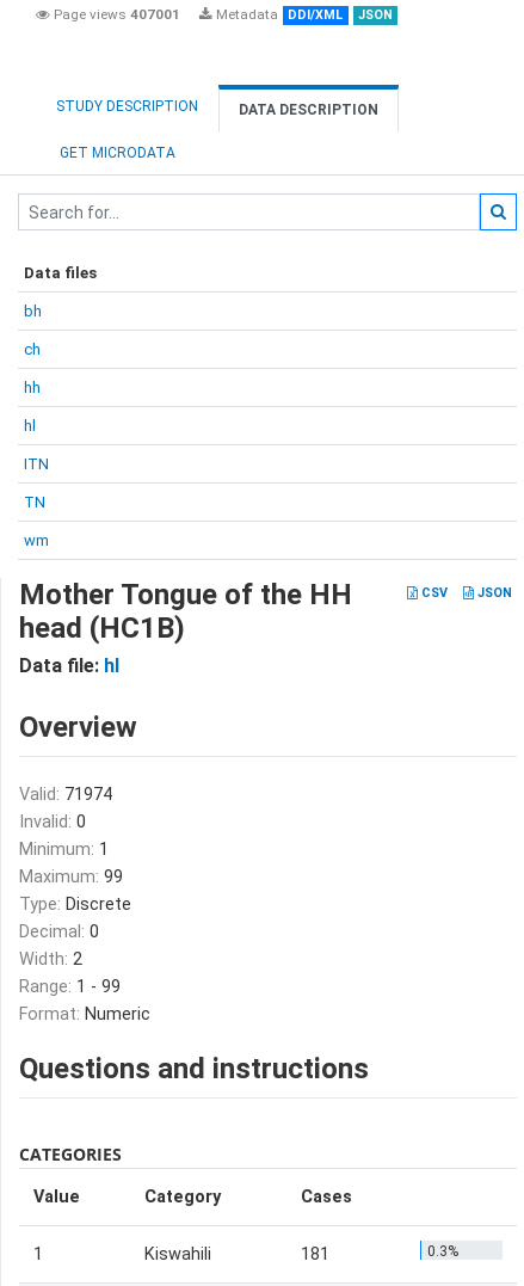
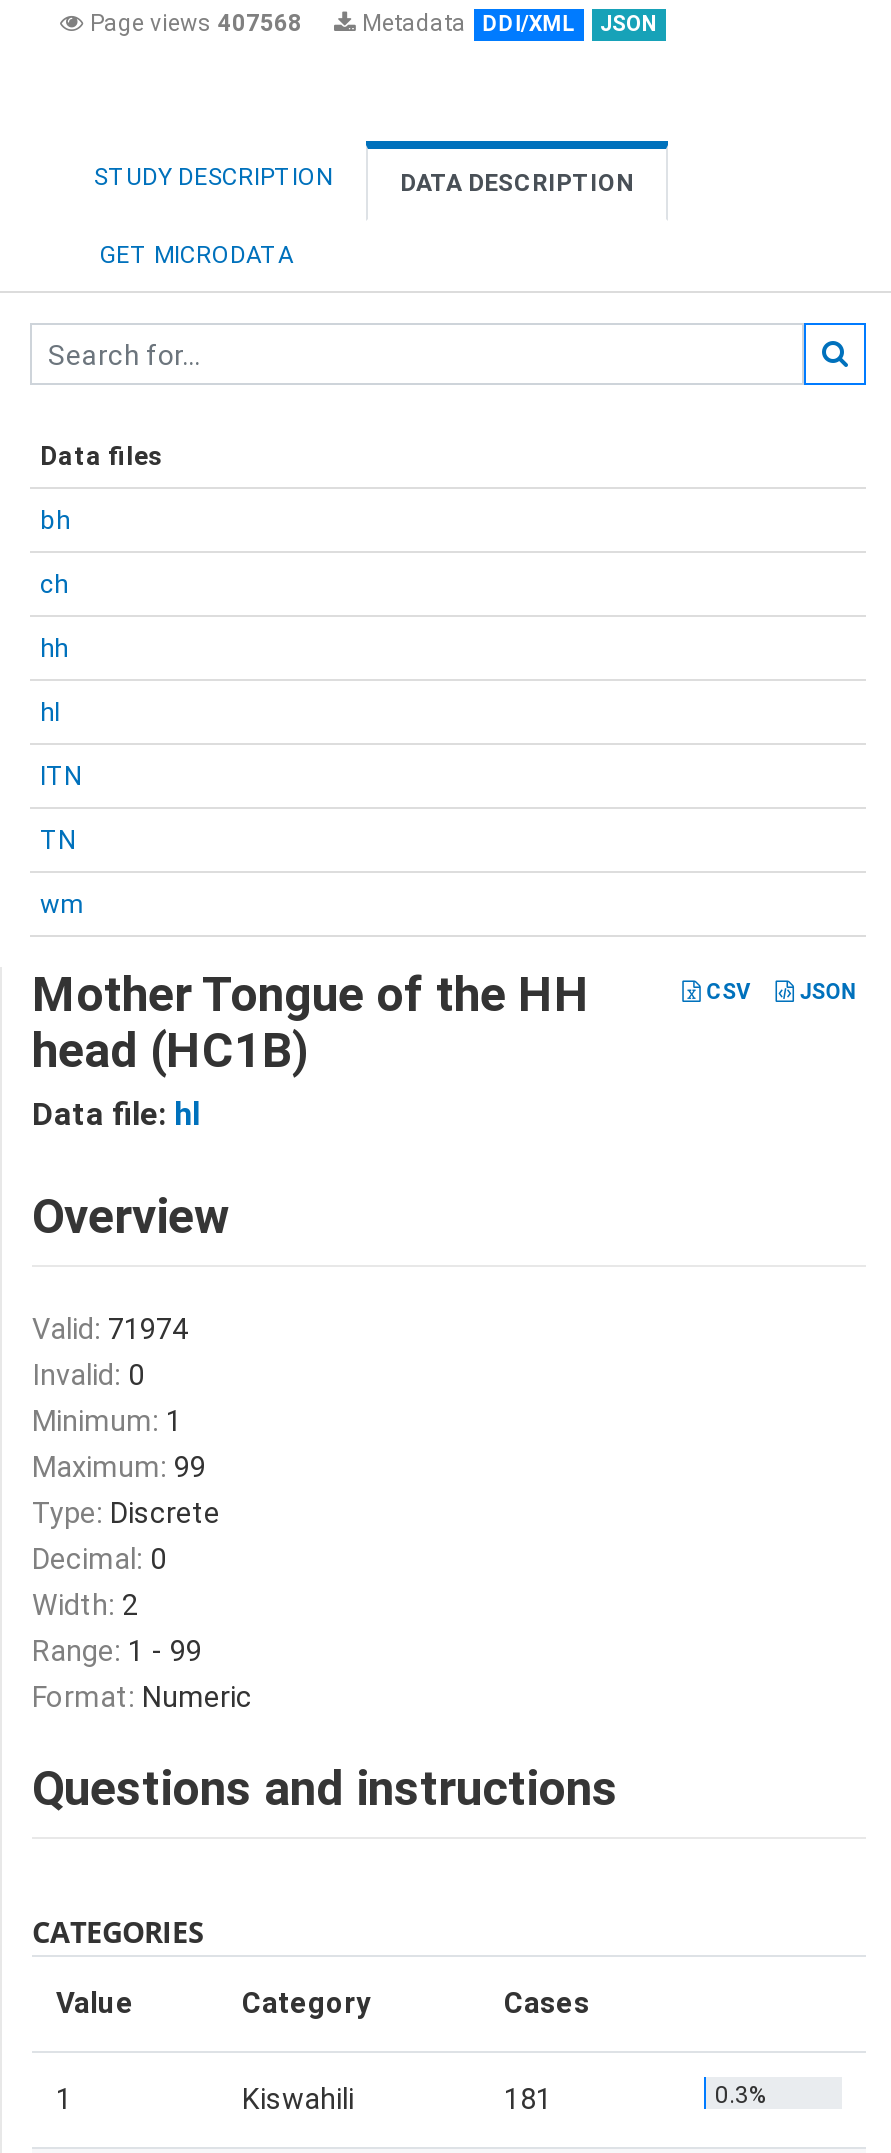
[50,6,393,23] Page views 407001 Metadata DDI/XML JSON -> [84,9,658,37] Page views 407568 Metadata DDI/XML JSON

